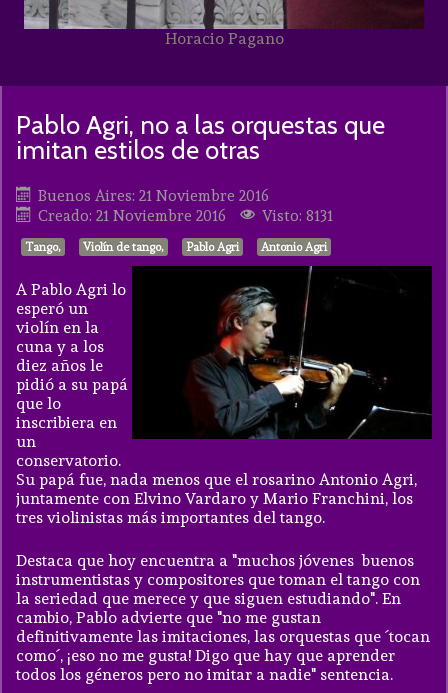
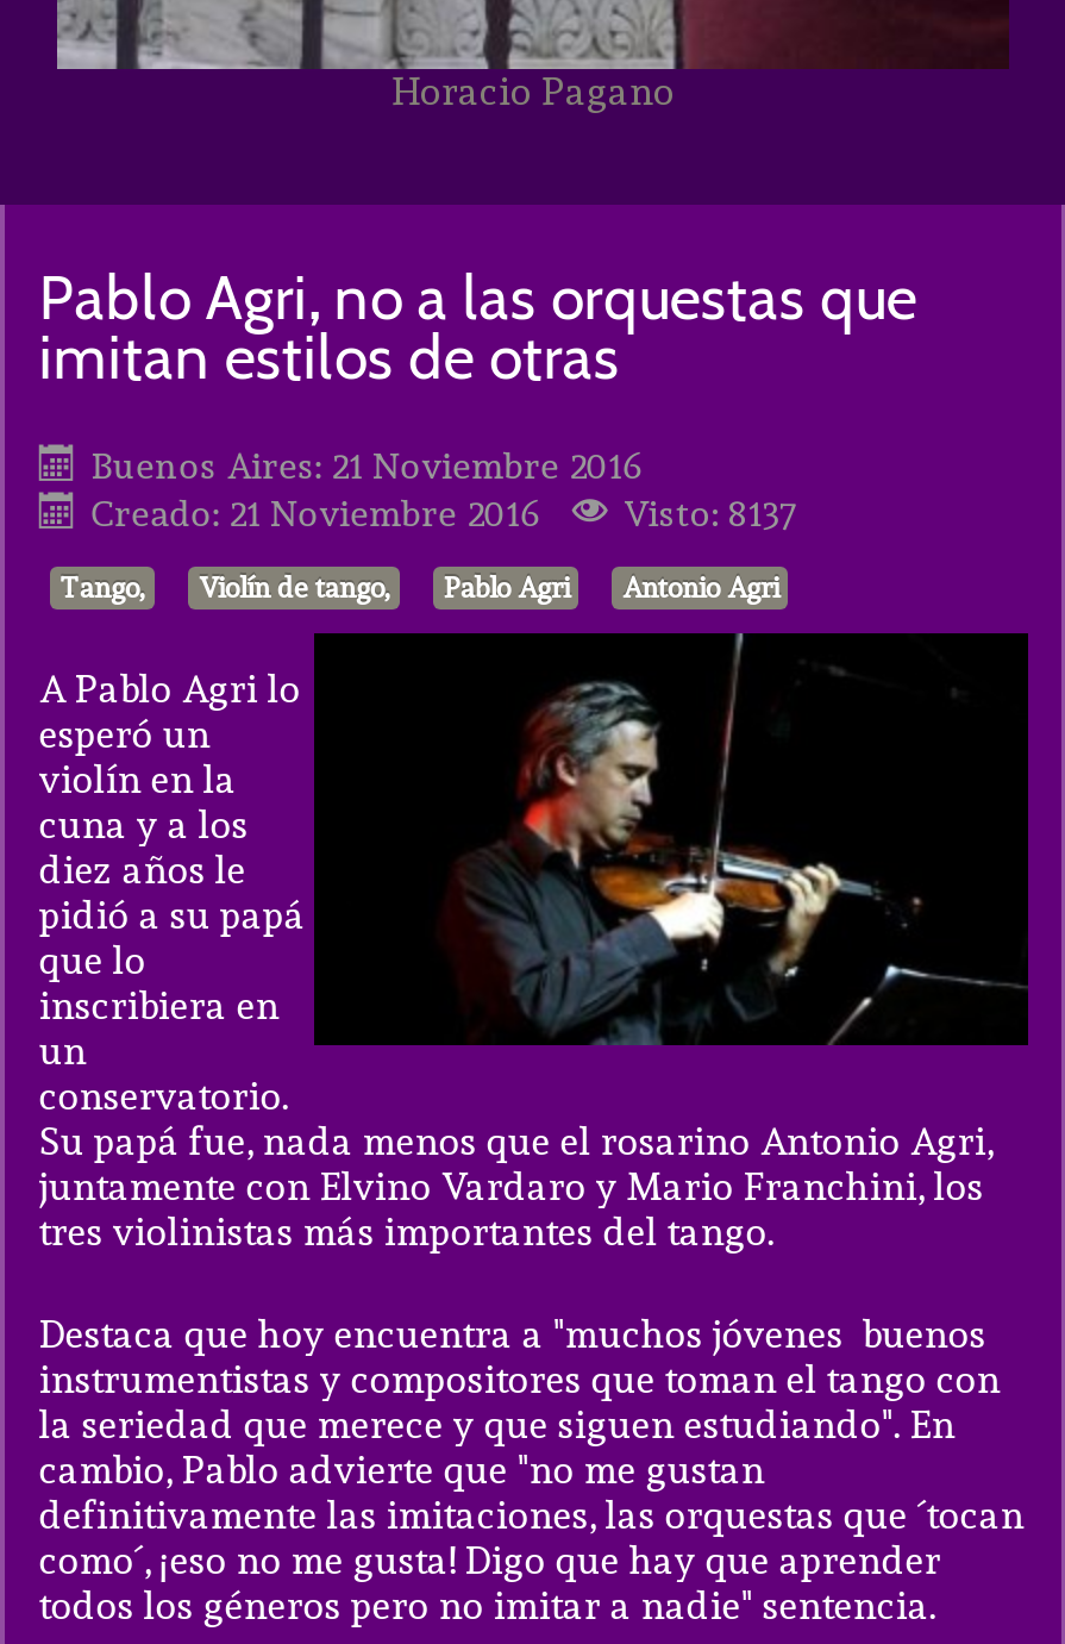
[38,207,333,225] Creado: 21 Noviembre 2016 Visto: 8131 -> [91,494,797,536] Creado: 21 Noviembre 2016 Visto: 8137

